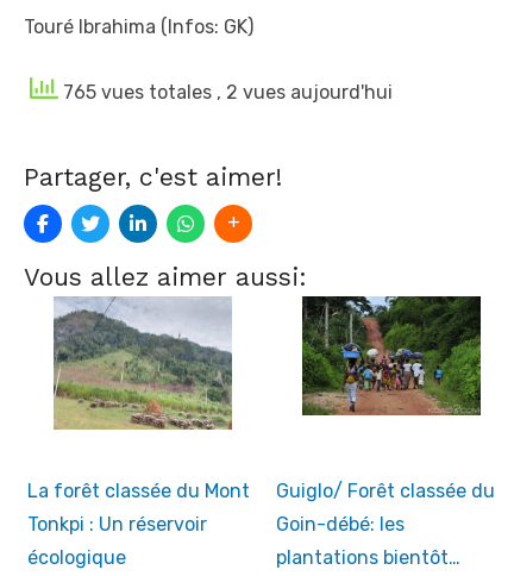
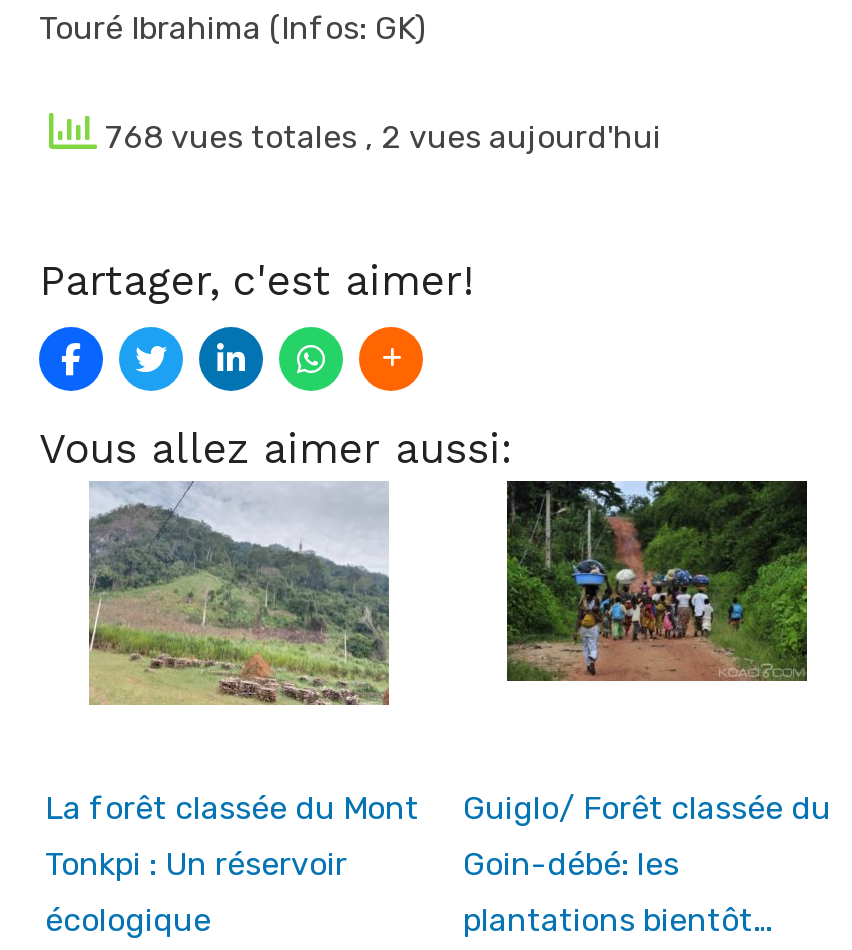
[58,80,393,103] 765 vues totales, 2 vues aujourd'hui -> [97,118,661,156] 768 vues totales, 2 vues aujourd'hui

